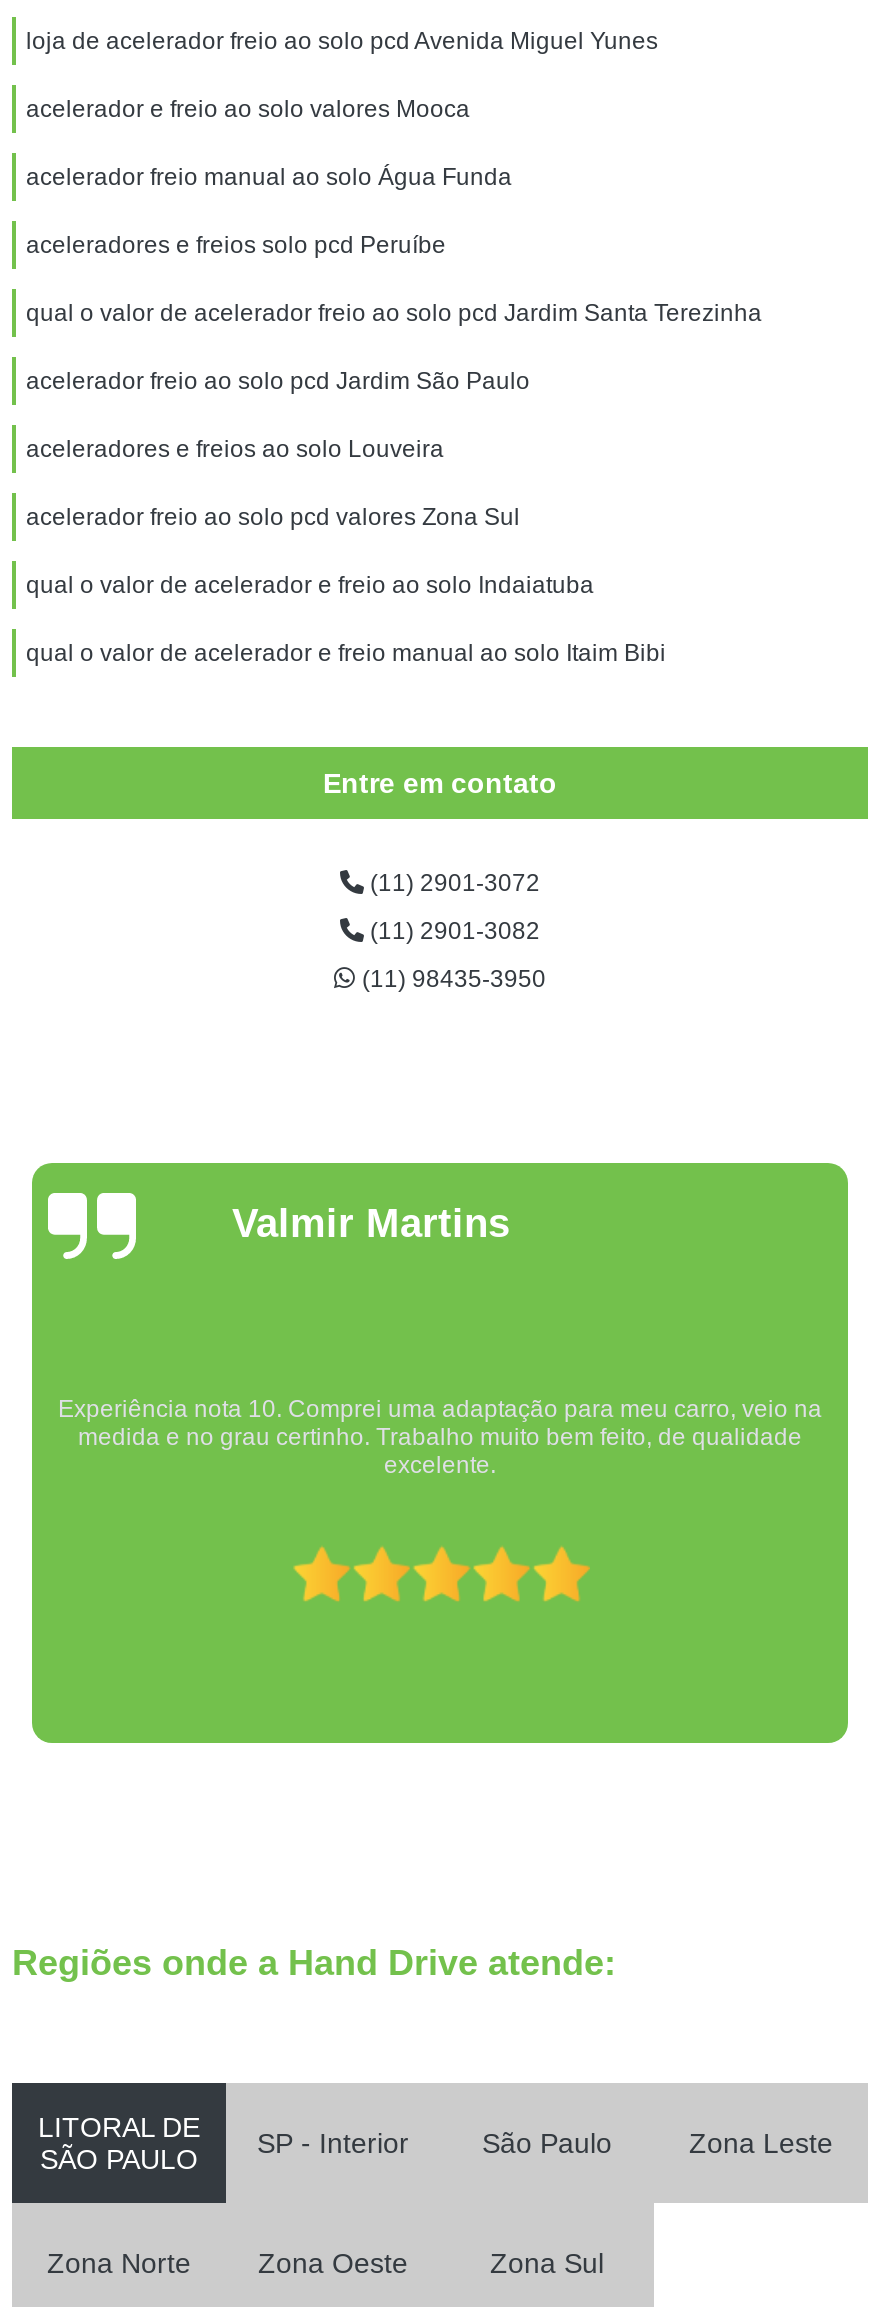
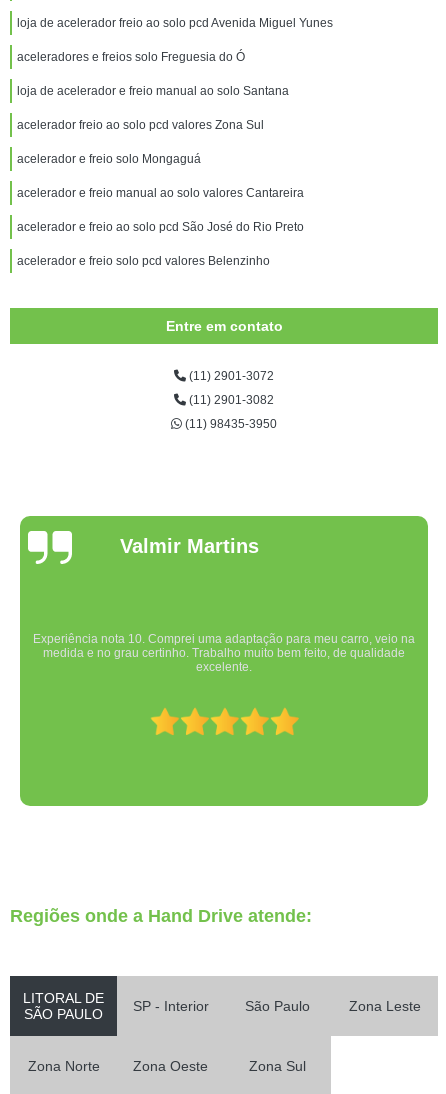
[26,95,762,463] acelerador e freio ao solo valores Mooca | acelerador freio manual ao solo Água Funda | aceleradores e freios solo pcd Peruíbe | qual o valor de acelerador freio ao solo pcd Jardim Santa Terezinha | acelerador freio ao solo pcd Jardim São Paulo | aceleradores e freios ao solo Louveira -> [17,50,289,98] aceleradores e freios solo Freguesia do Ó | loja de acelerador e freio manual ao solo Santana
moved [26,503,520,531] -> [17,118,264,132]: acelerador freio ao solo pcd valores Zona Sul
[26,571,666,667] qual o valor de acelerador e freio ao solo Indaiatuba | qual o valor de acelerador e freio manual ao solo Itaim Bibi -> [17,152,307,268] acelerador e freio solo Mongaguá | acelerador e freio manual ao solo valores Cantareira | acelerador e freio ao solo pcd São José do Rio Preto | acelerador e freio solo pcd valores Belenzinho

